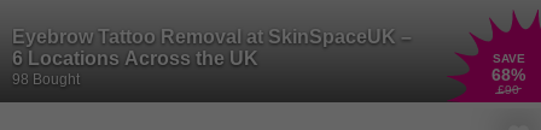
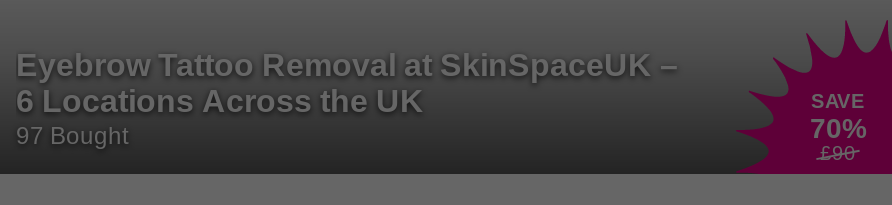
[12,71,80,88] 98 Bought -> [16,122,128,150] 97 Bought
[491,65,525,85] 68% -> [810,112,866,144] 70%

